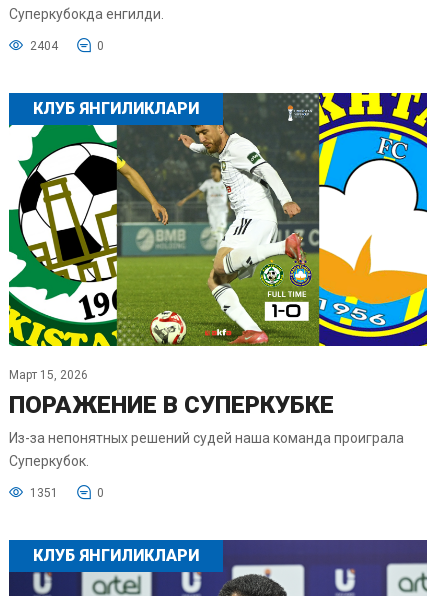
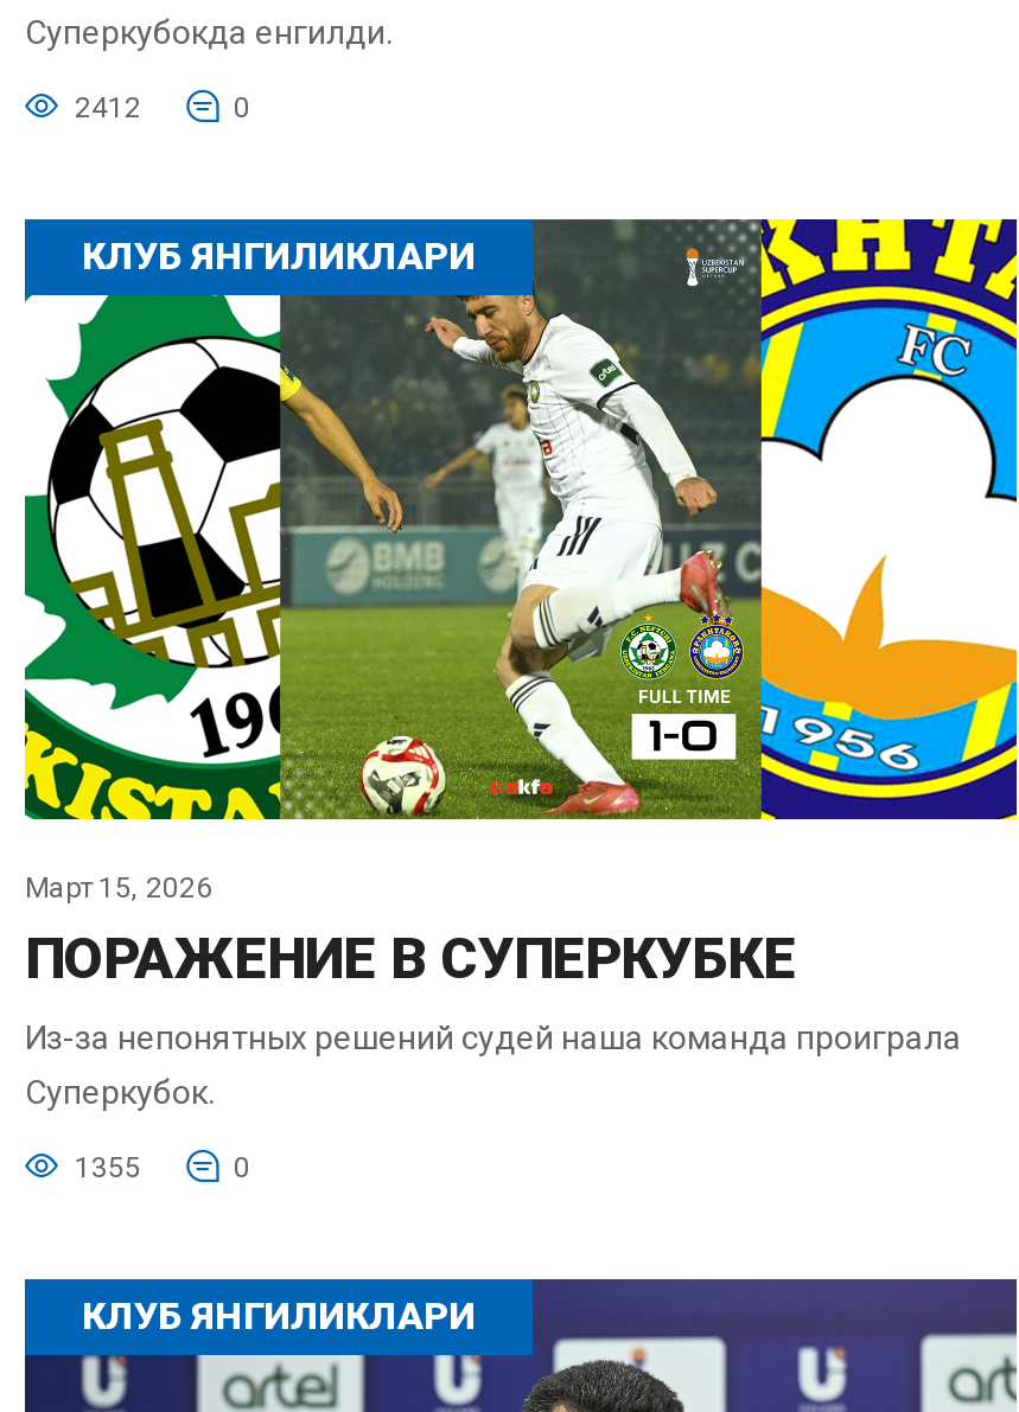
[30,39,58,53] 2404 -> [75,90,141,124] 2412
[30,486,58,500] 1351 -> [75,1151,141,1184] 1355

